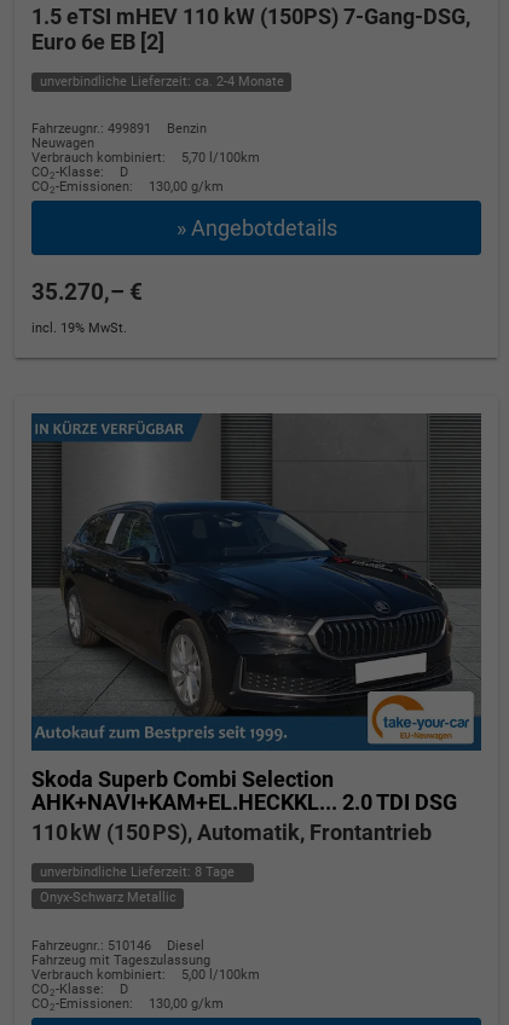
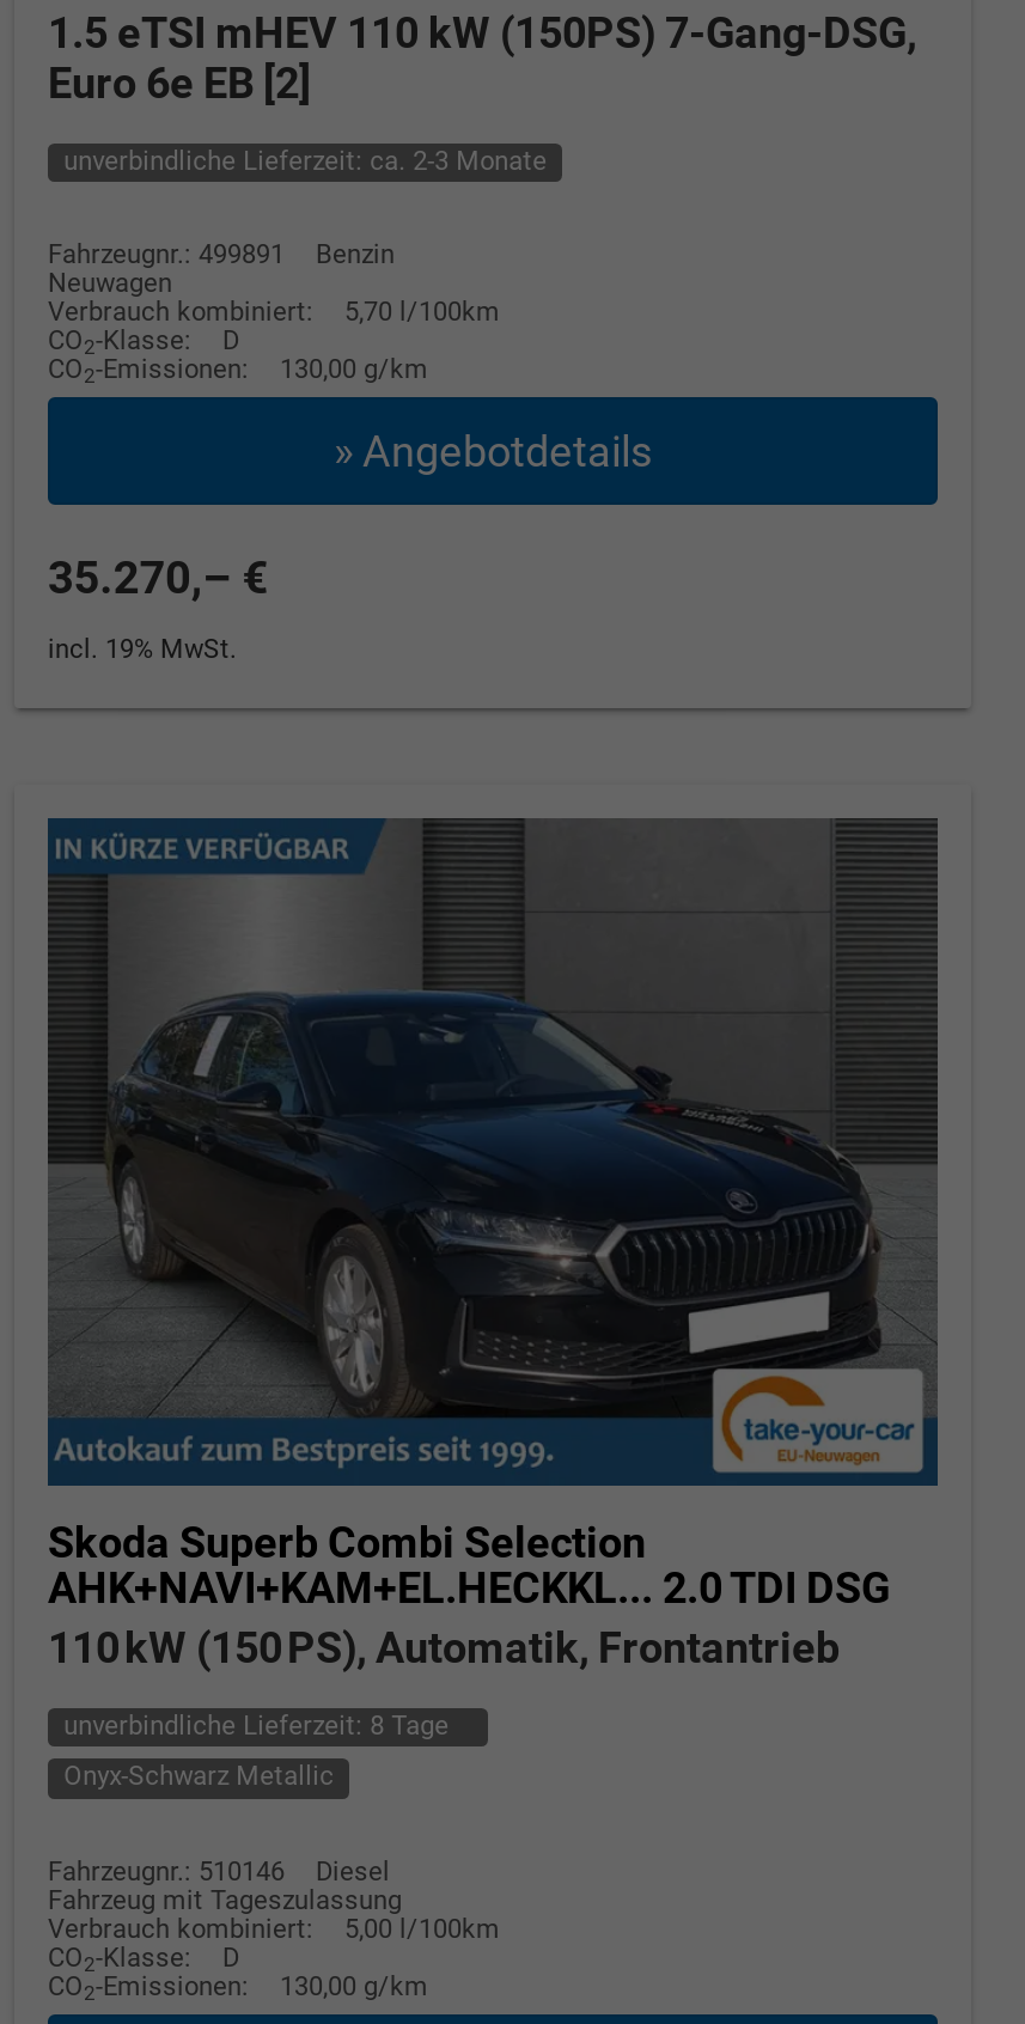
[39,74,284,89] unverbindliche Lieferzeit: ca. 2-4 Monate -> [64,146,547,177] unverbindliche Lieferzeit: ca. 2-3 Monate

